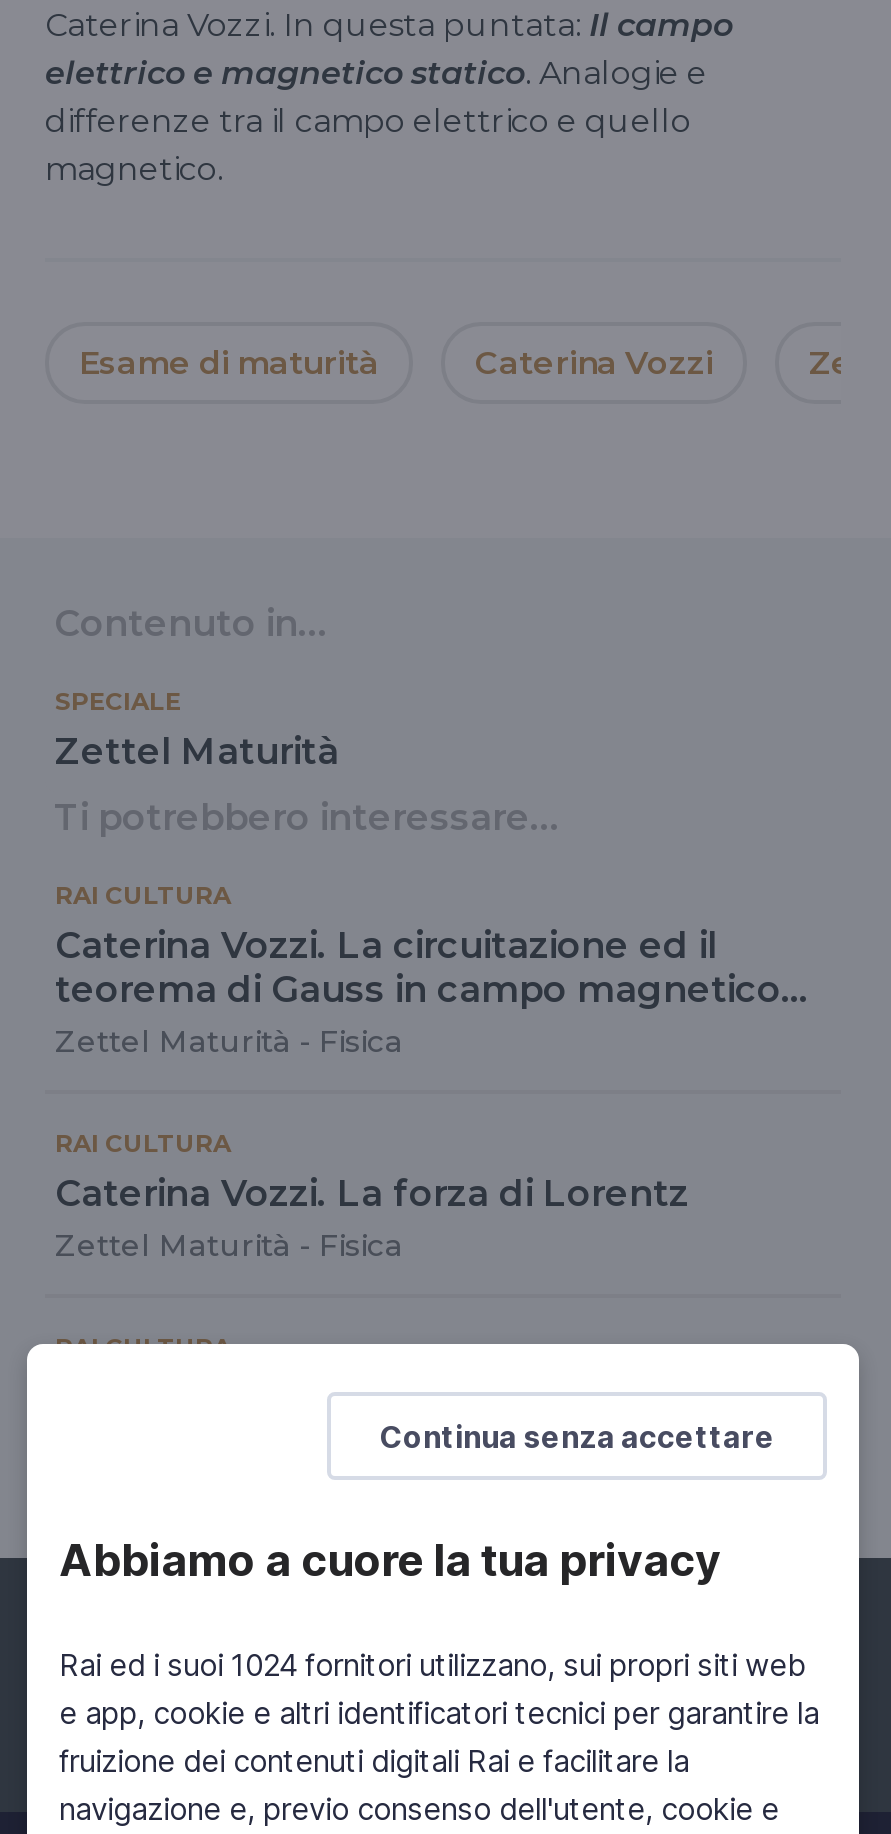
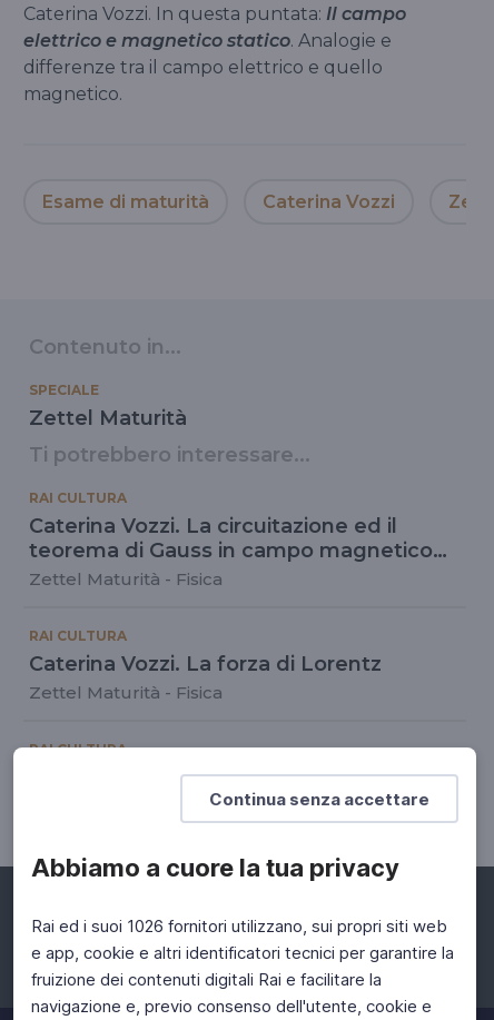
[59,1646,807,1684] Rai ed i suoi 1024 fornitori utilizzano, sui propri siti web -> [31,915,447,937] Rai ed i suoi 1026 fornitori utilizzano, sui propri siti web

